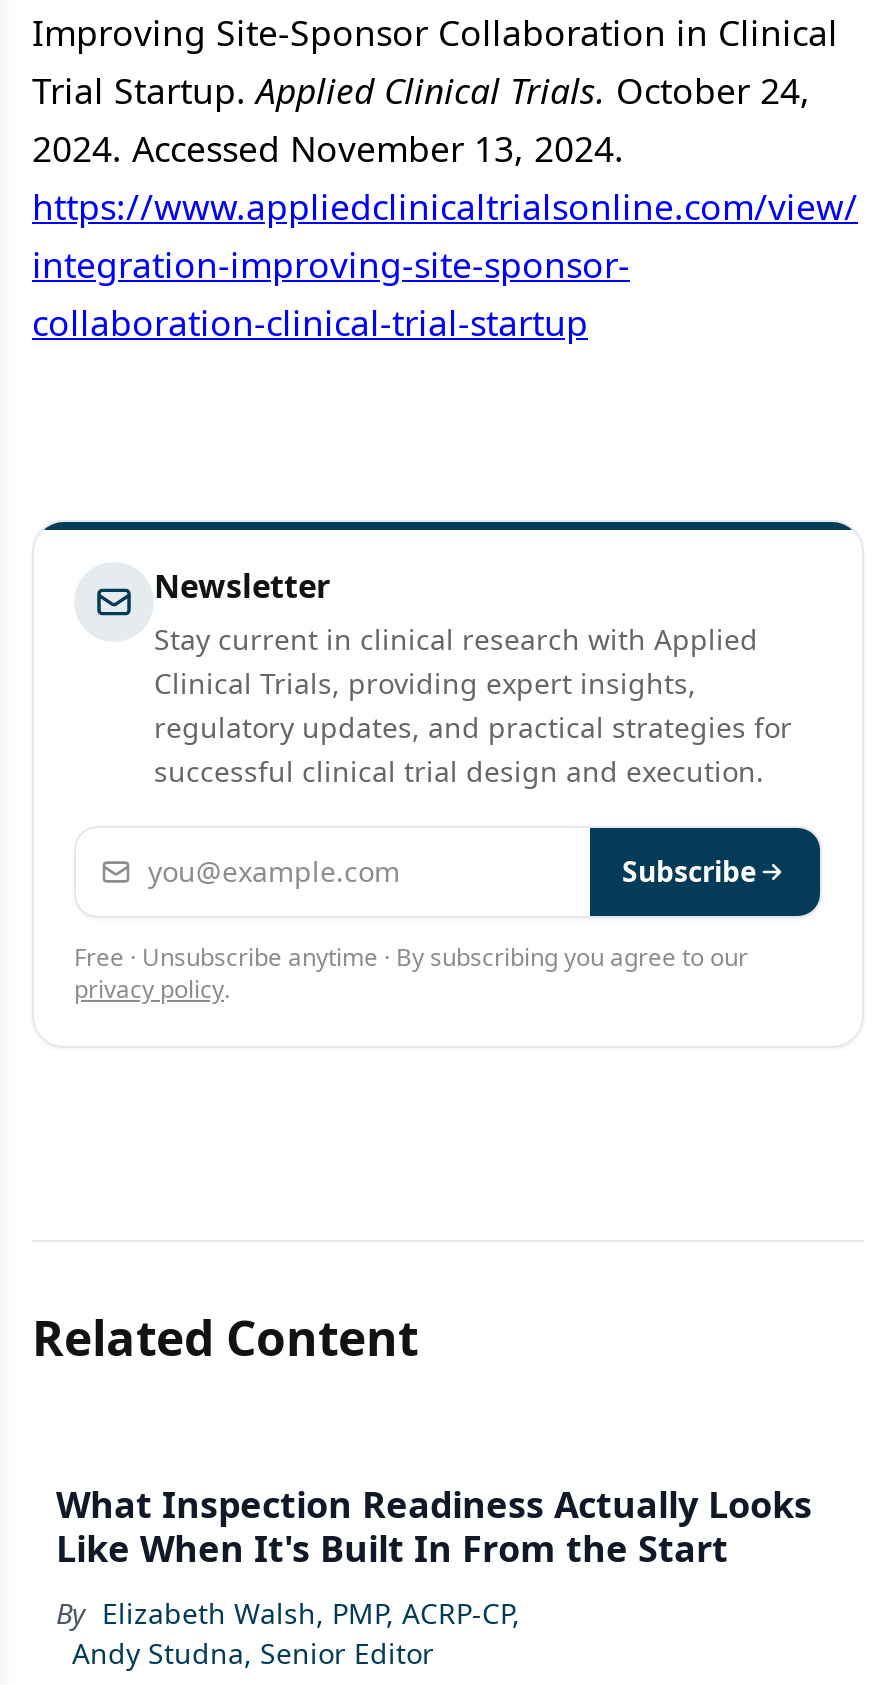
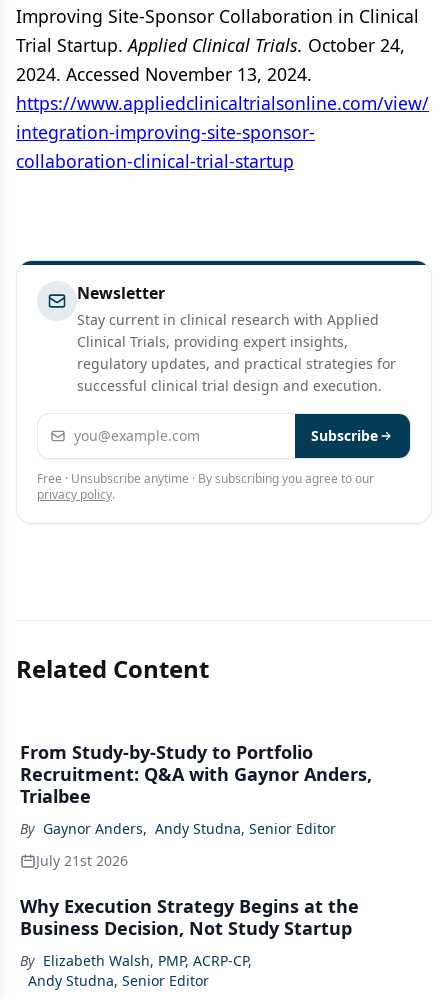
[56,1480,812,1572] What Inspection Readiness Actually Looks | Like When It's Built In From the Start -> [20,740,372,940] From Study-by-Study to Portfolio | Recruitment: Q&A with Gaynor Anders, | Trialbee | By Gaynor Anders, Andy Studna, Senior Editor | July 21st 2026 | Why Execution Strategy Begins at the | Business Decision, Not Study Startup

